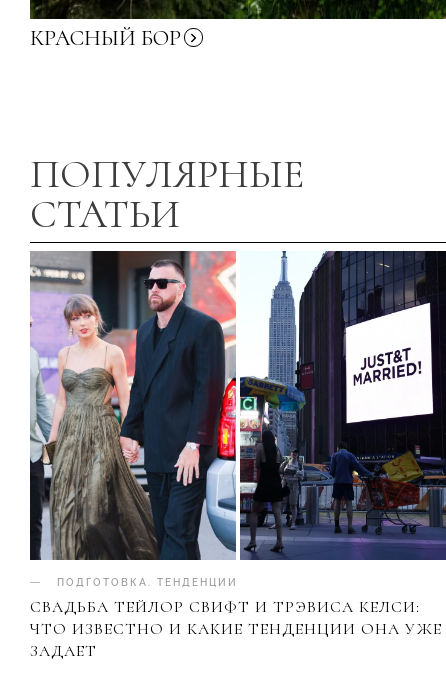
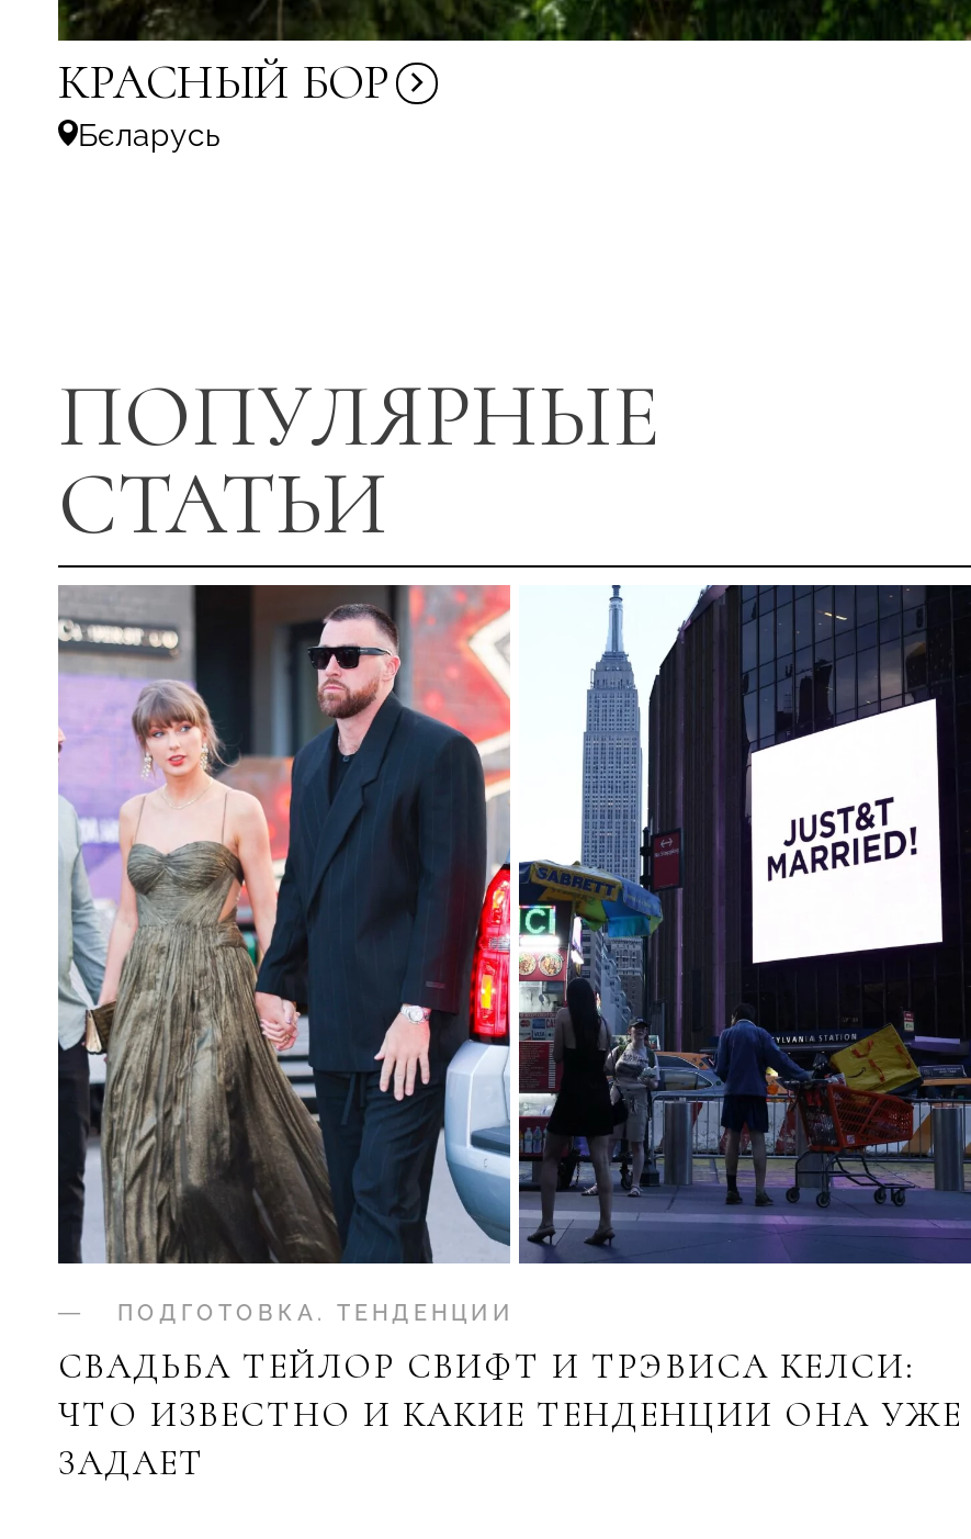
none -> [78,118,221,153] Бєларусь

